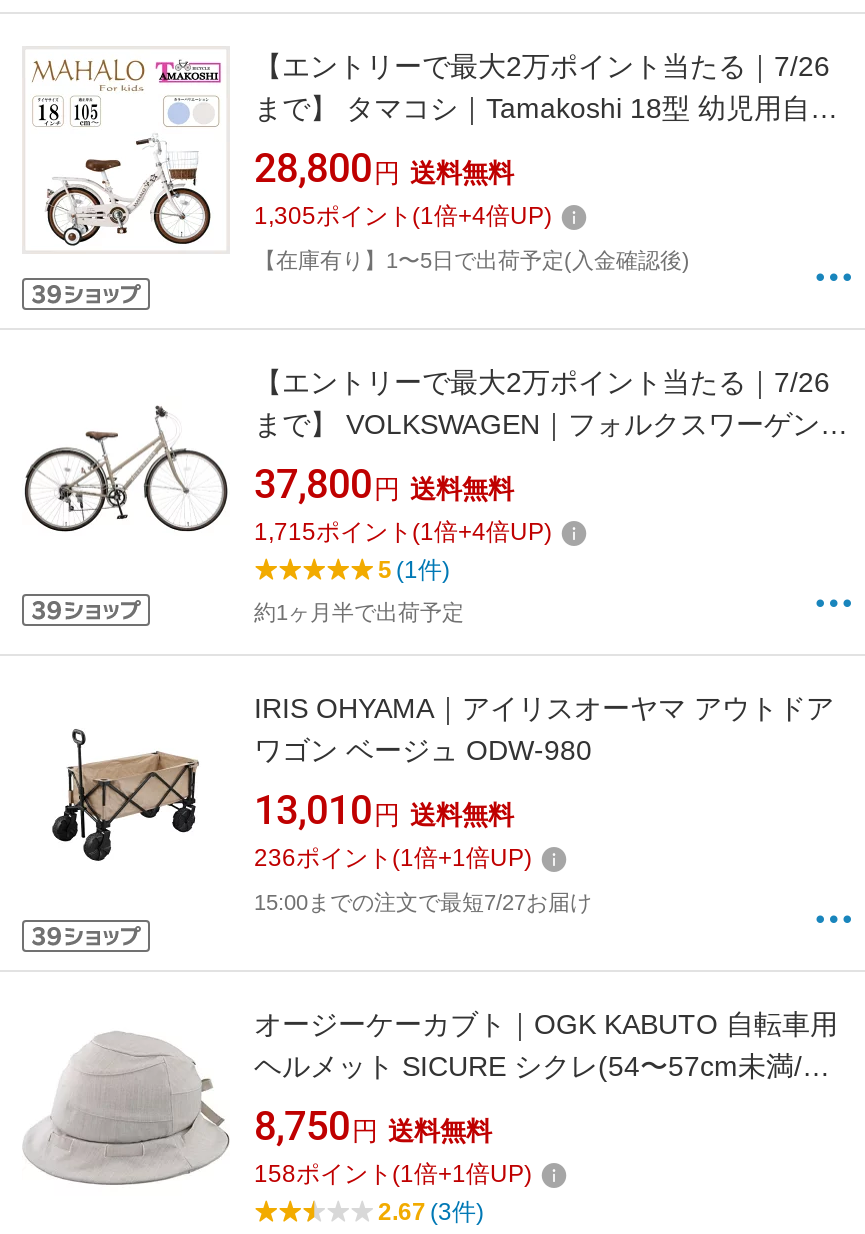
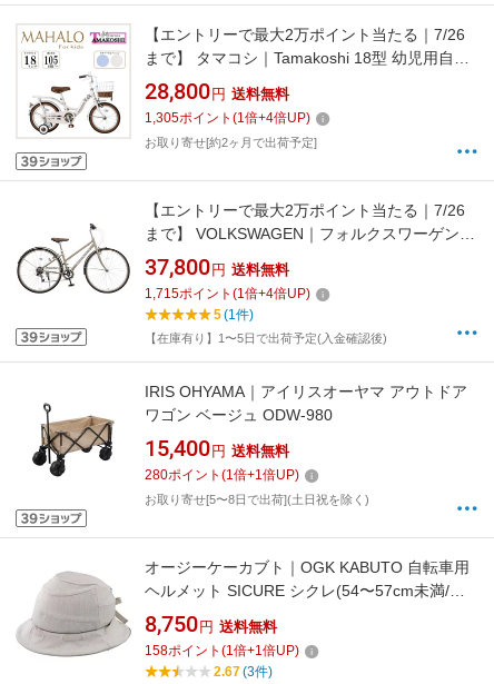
none -> [145,136,317,149] お取り寄せ[約2ヶ月で出荷予定]
moved [254,248,690,272] -> [145,331,387,345]: 【在庫有り】1〜5日で出荷予定(入金確認後)
[254,600,464,624] 約1ヶ月半で出荷予定 -> none
[254,786,532,872] 13,010円 送料無料 | 236ポイント(1倍+1倍UP) -> [145,435,299,483] 15,400円 送料無料 | 280ポイント(1倍+1倍UP)
[254,890,592,914] 15:00までの注文で最短7/27お届け -> [145,493,369,506] お取り寄せ[5〜8日で出荷](土日祝を除く)

